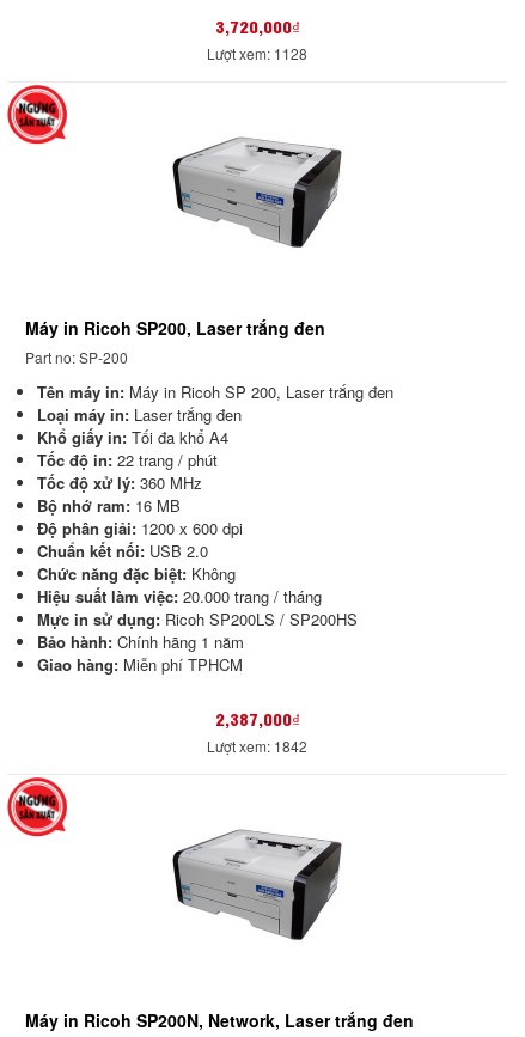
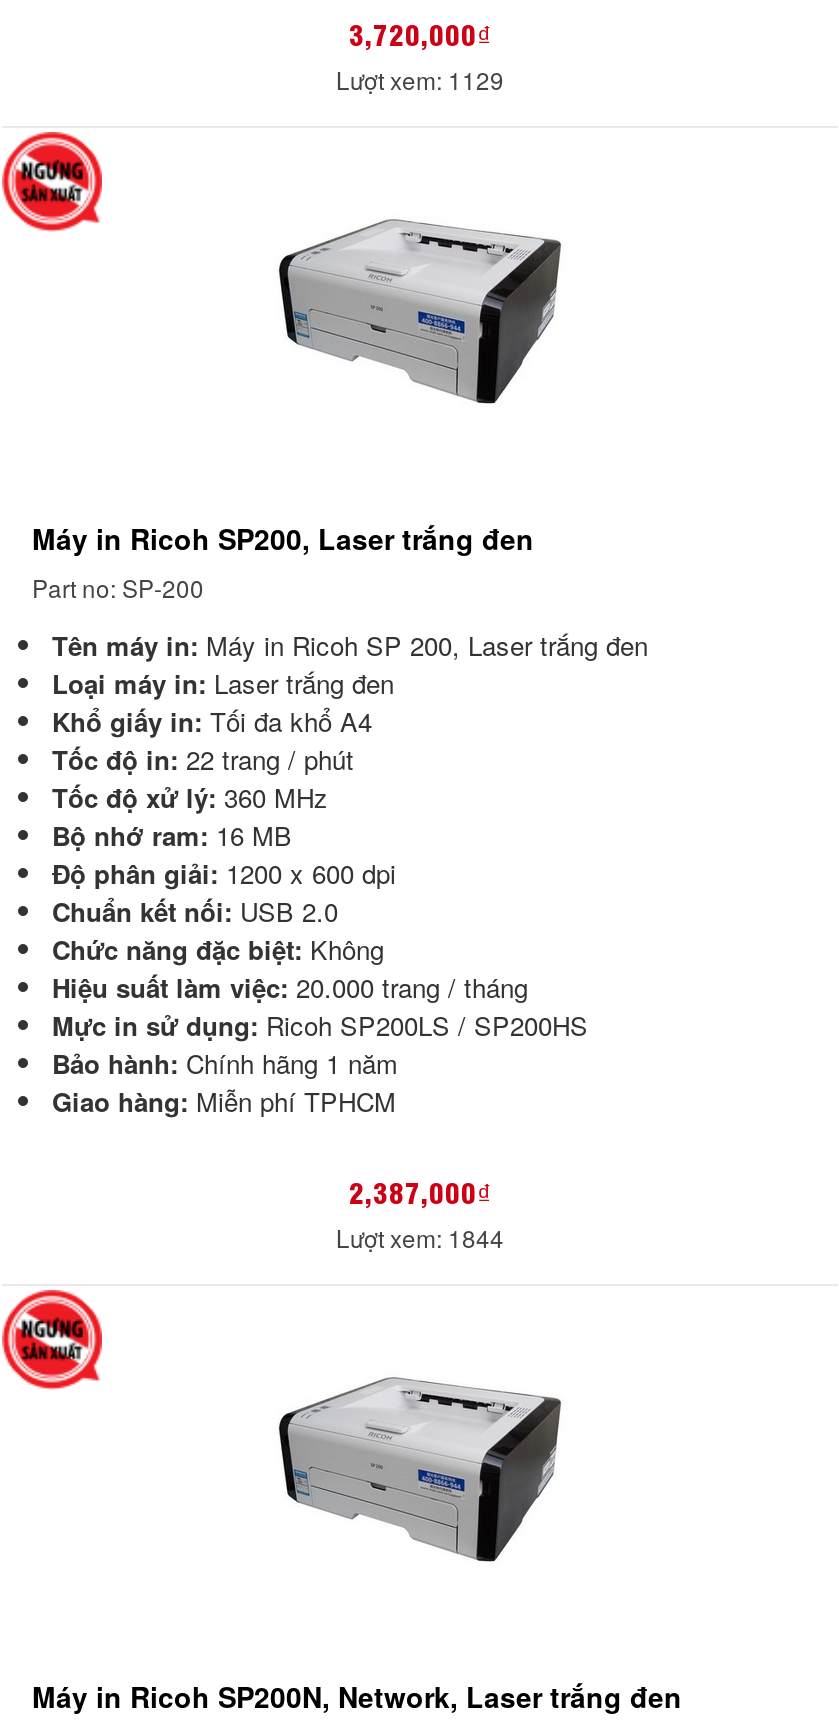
[207,43,307,63] Lượt xem: 1128 -> [336,62,504,96] Lượt xem: 1129
[207,736,307,756] Lượt xem: 1842 -> [336,1220,504,1254] Lượt xem: 1844

